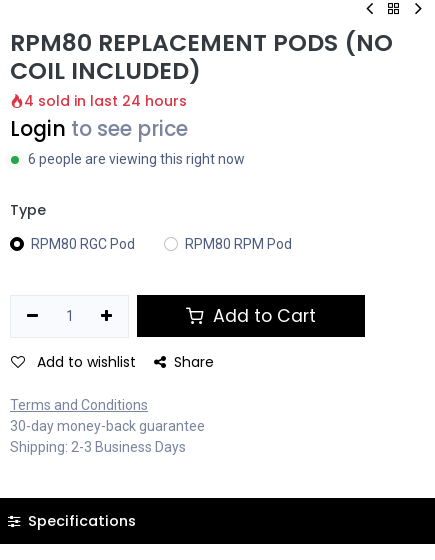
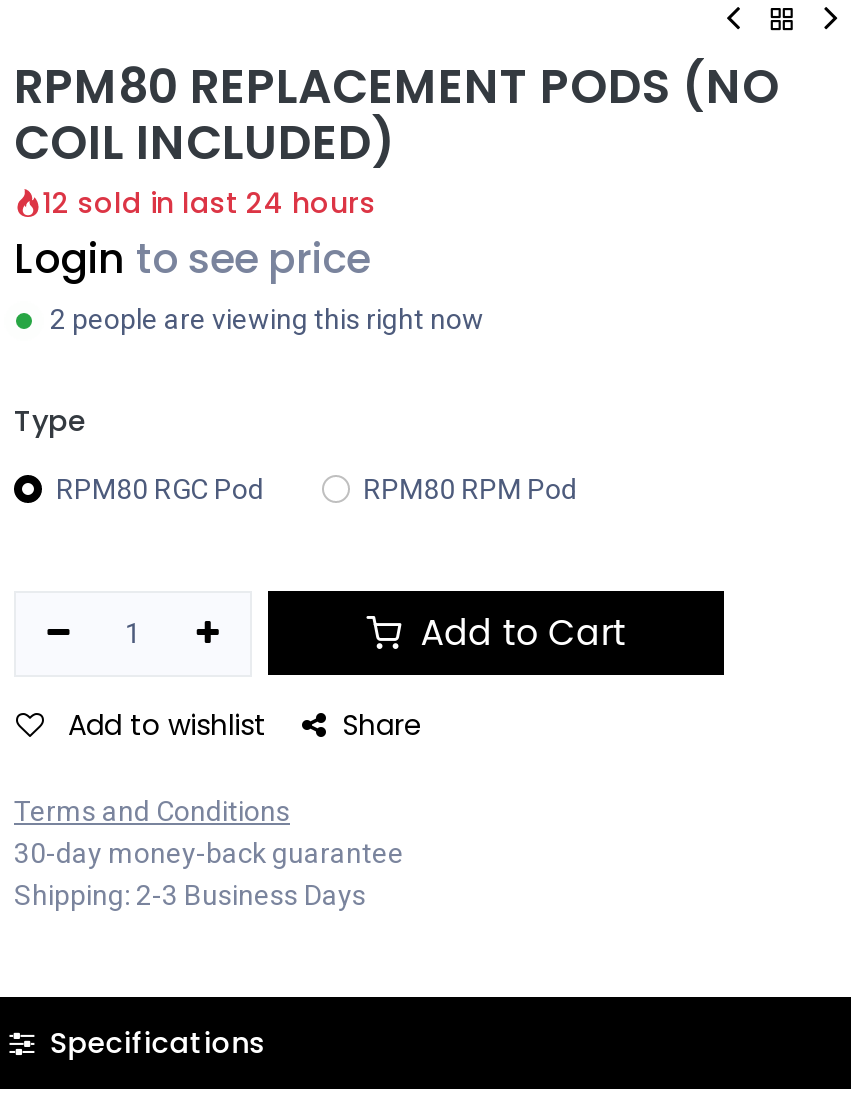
[24,91,187,111] 4 sold in last 24 hours -> [42,183,376,223] 12 sold in last 24 hours
[28,151,245,167] 6 people are viewing this right now -> [50,303,484,335] 2 people are viewing this right now

